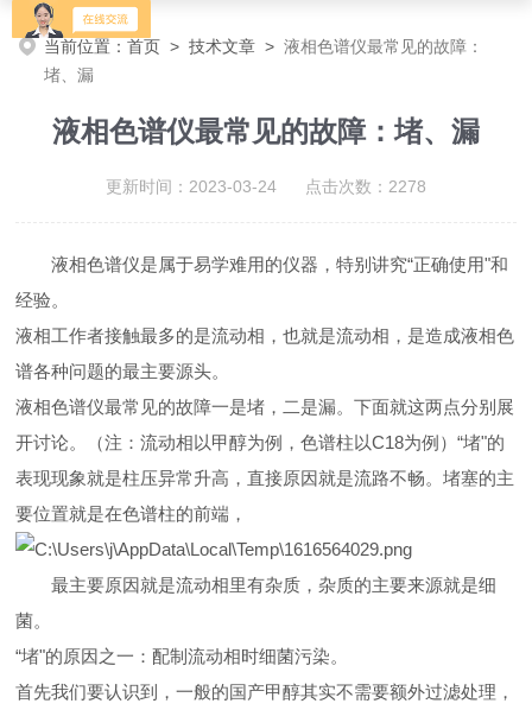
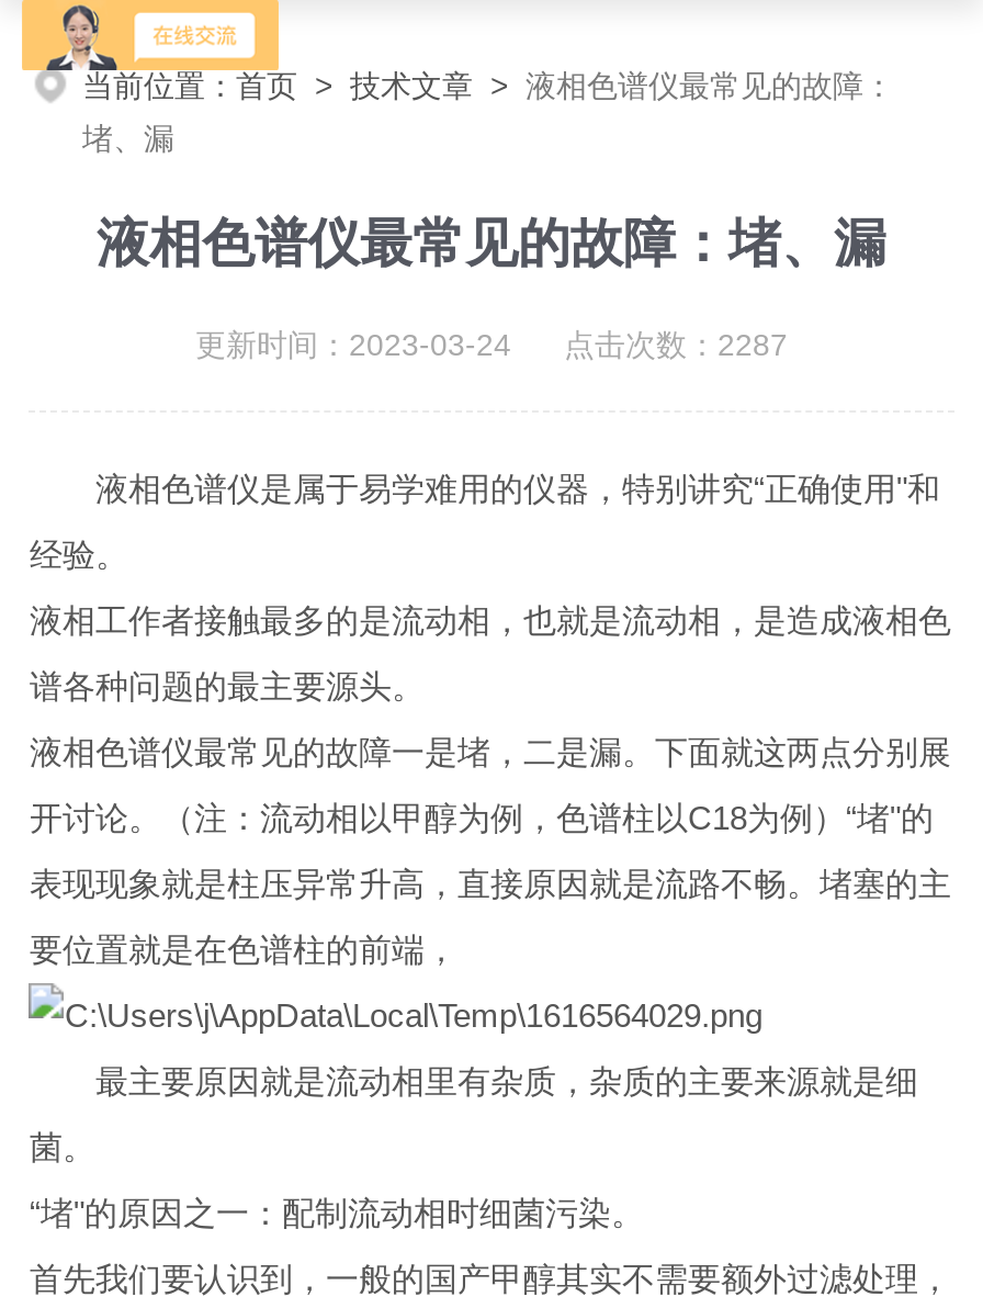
[106,177,426,196] 更新时间：2023-03-24 点击次数：2278 -> [195,327,788,362] 更新时间：2023-03-24 点击次数：2287

